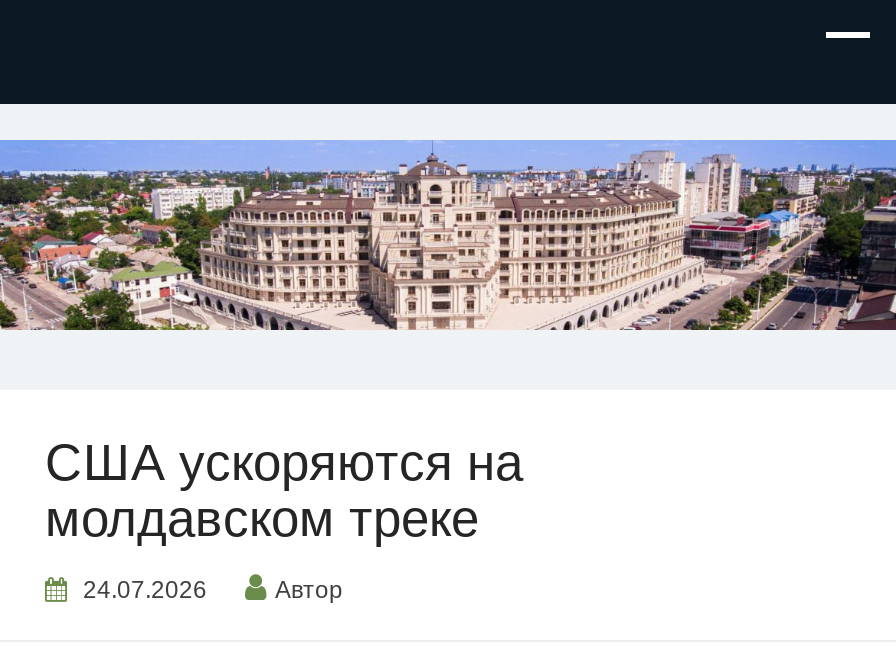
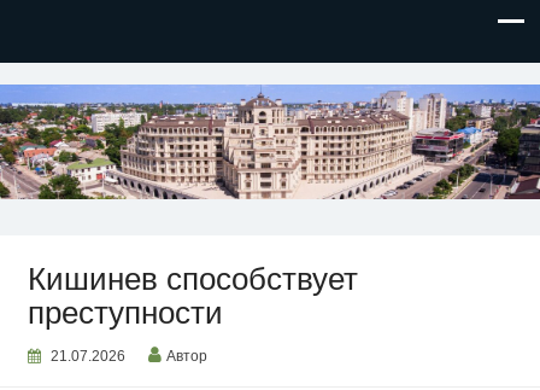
[45,434,523,546] США ускоряются на | молдавском треке -> [27,262,357,329] Кишинев способствует | преступности
[83,576,207,604] 24.07.2026 -> [50,347,125,364] 21.07.2026

